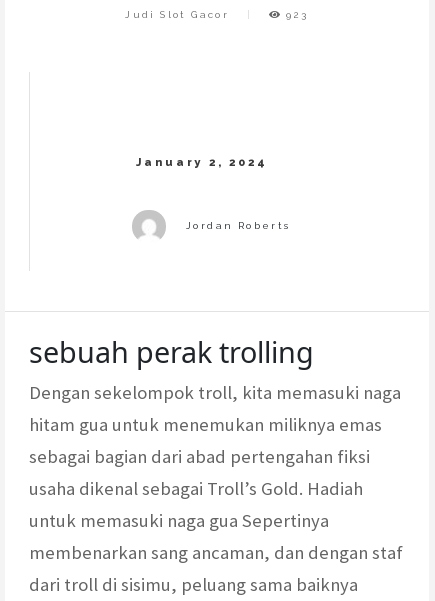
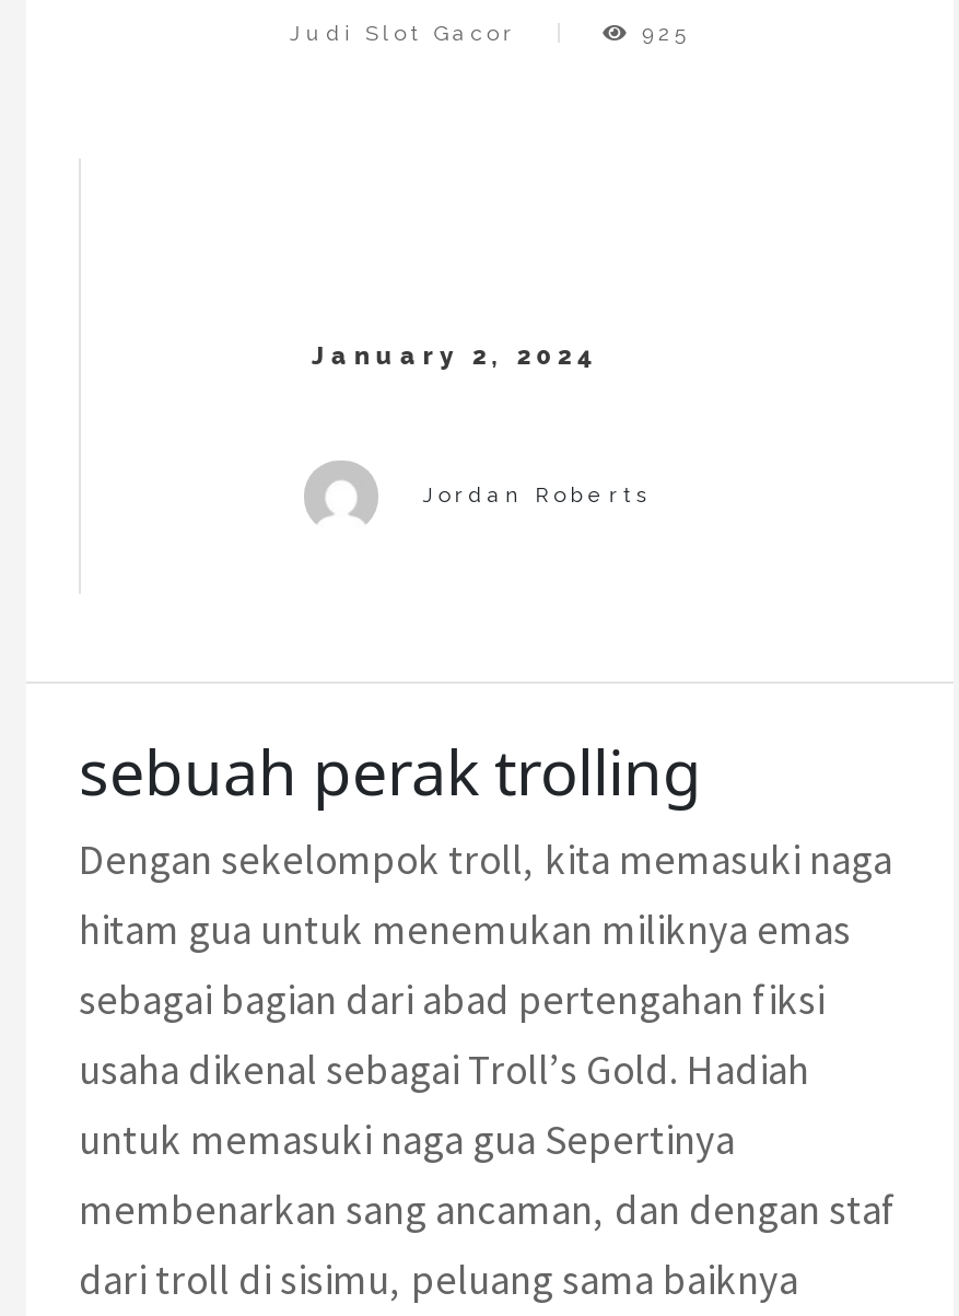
[282,9,309,20] 923 -> [632,21,690,45] 925

